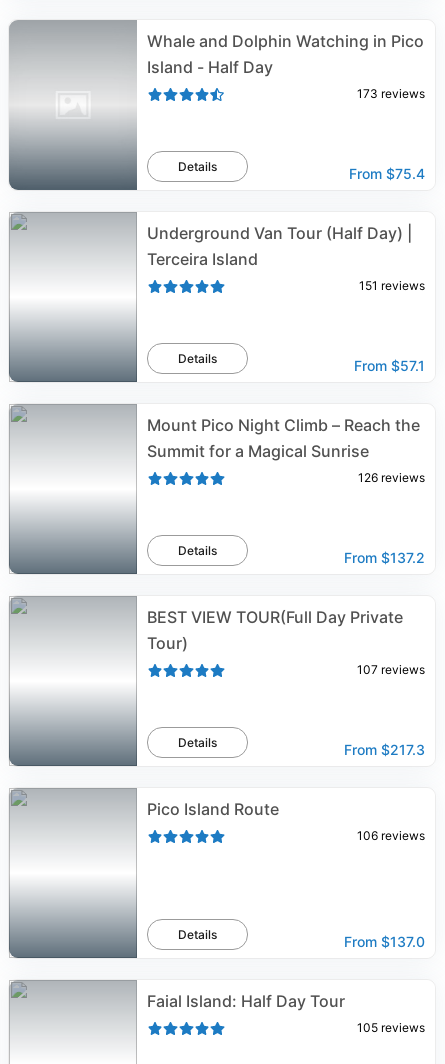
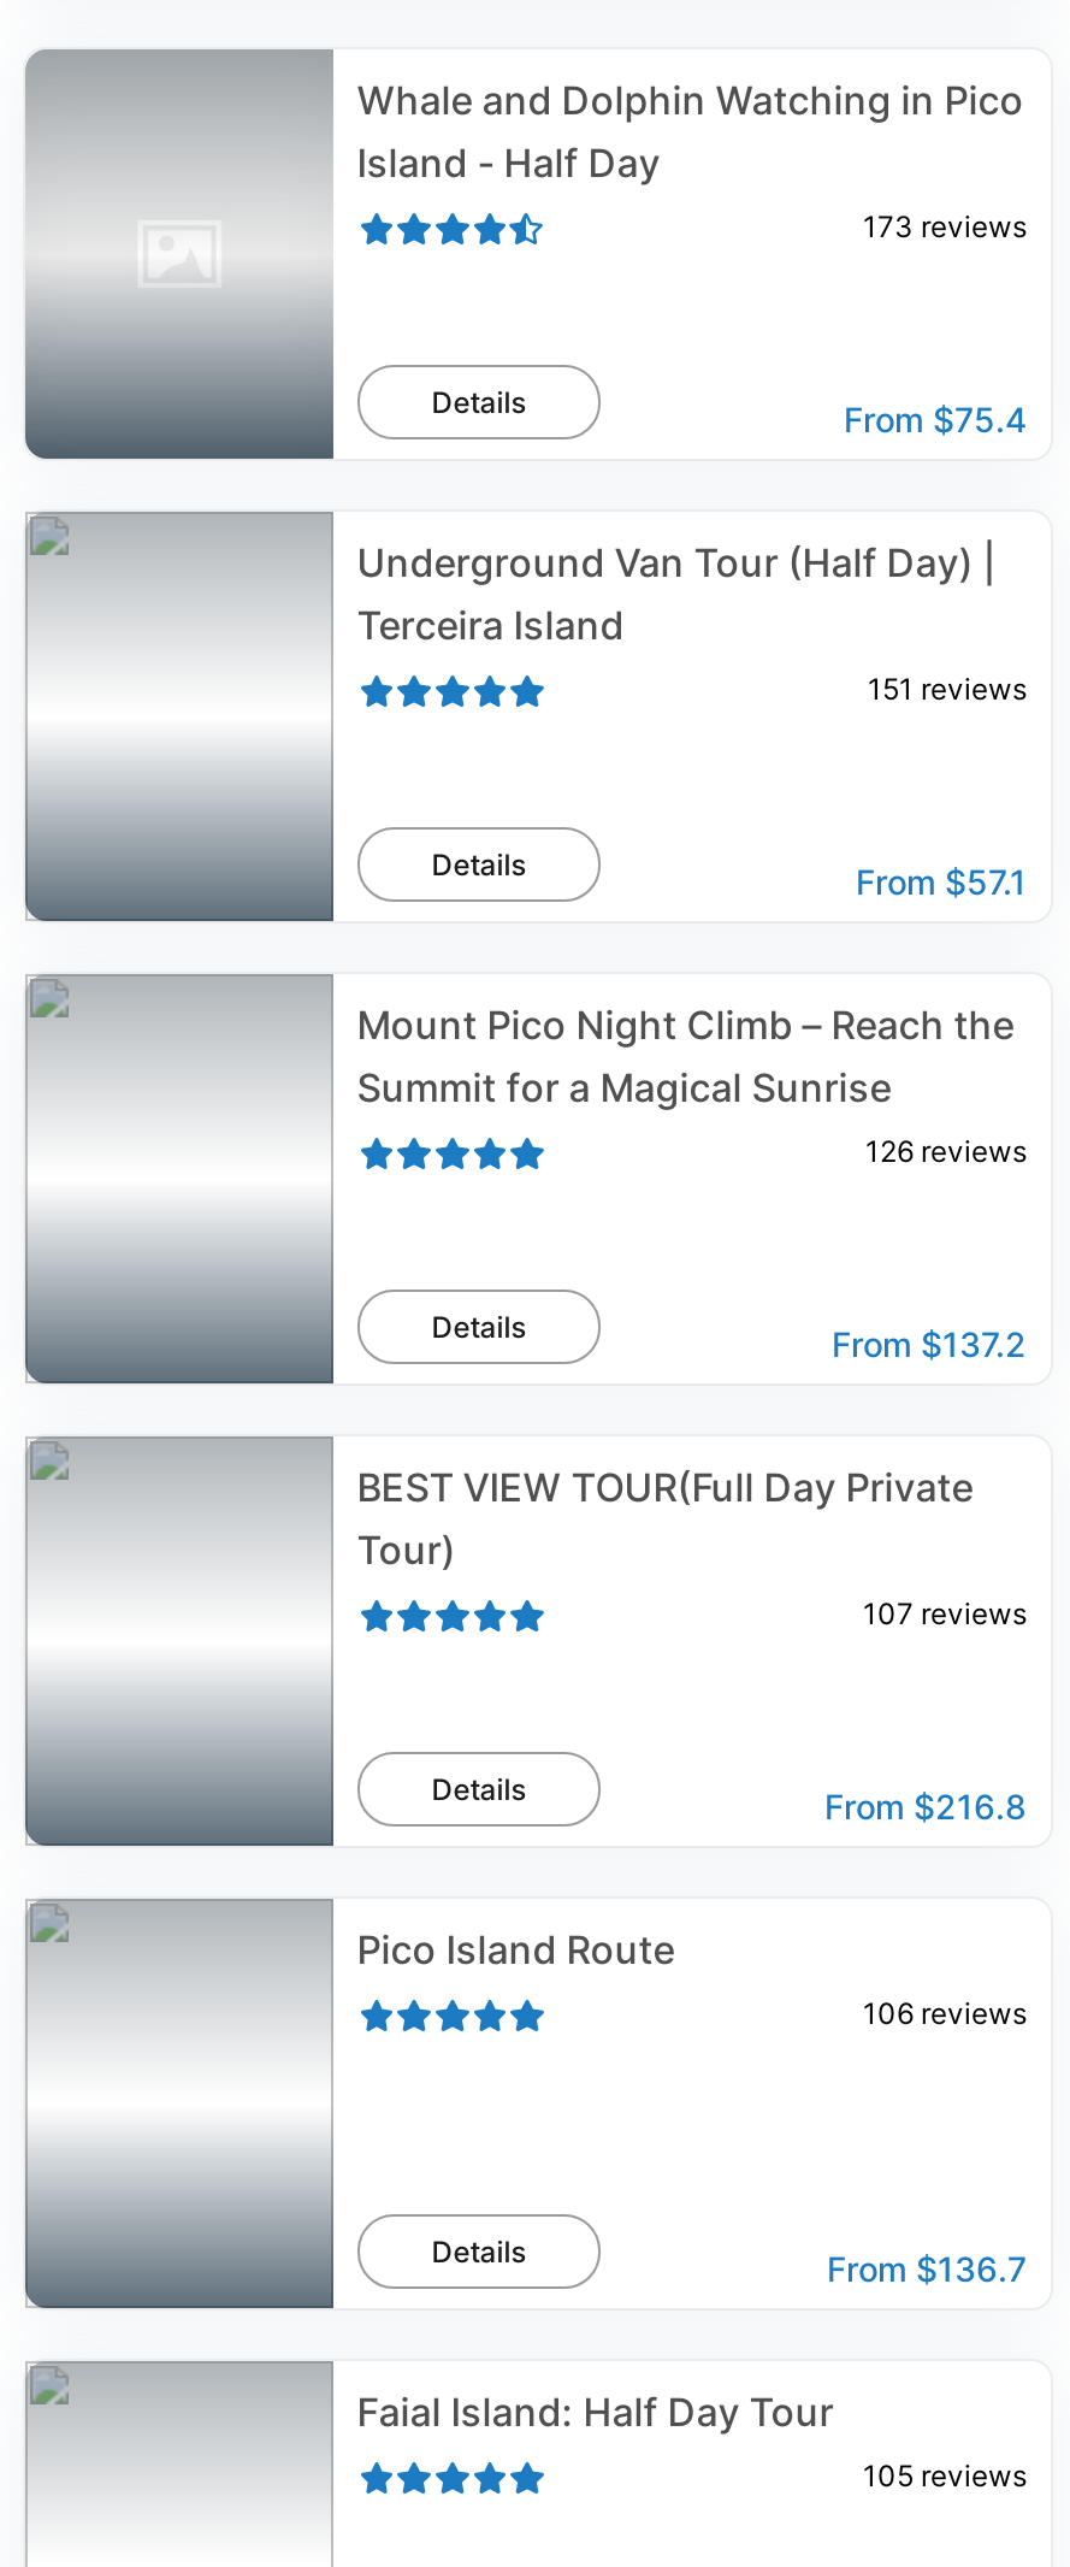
[344,741,425,758] From $217.3 -> [824,1786,1027,1827] From $216.8
[344,933,425,950] From $137.0 -> [827,2248,1027,2289] From $136.7

